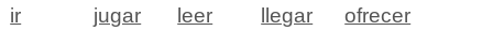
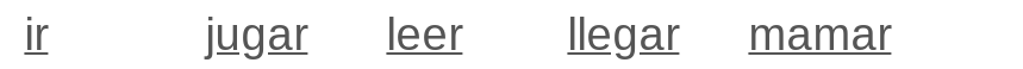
[345,4,411,27] ofrecer -> [748,10,891,60] mamar

